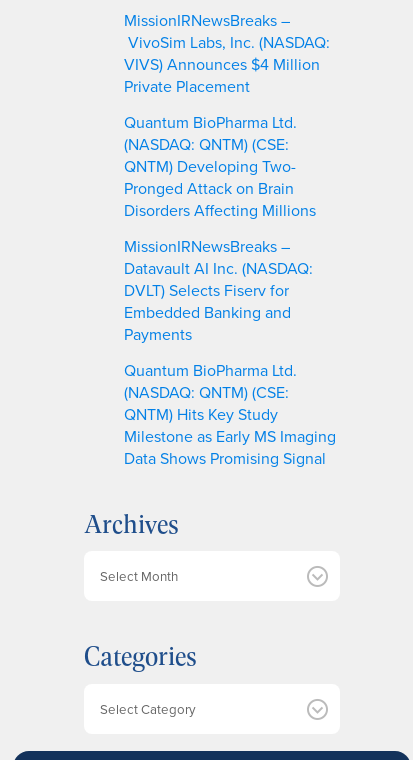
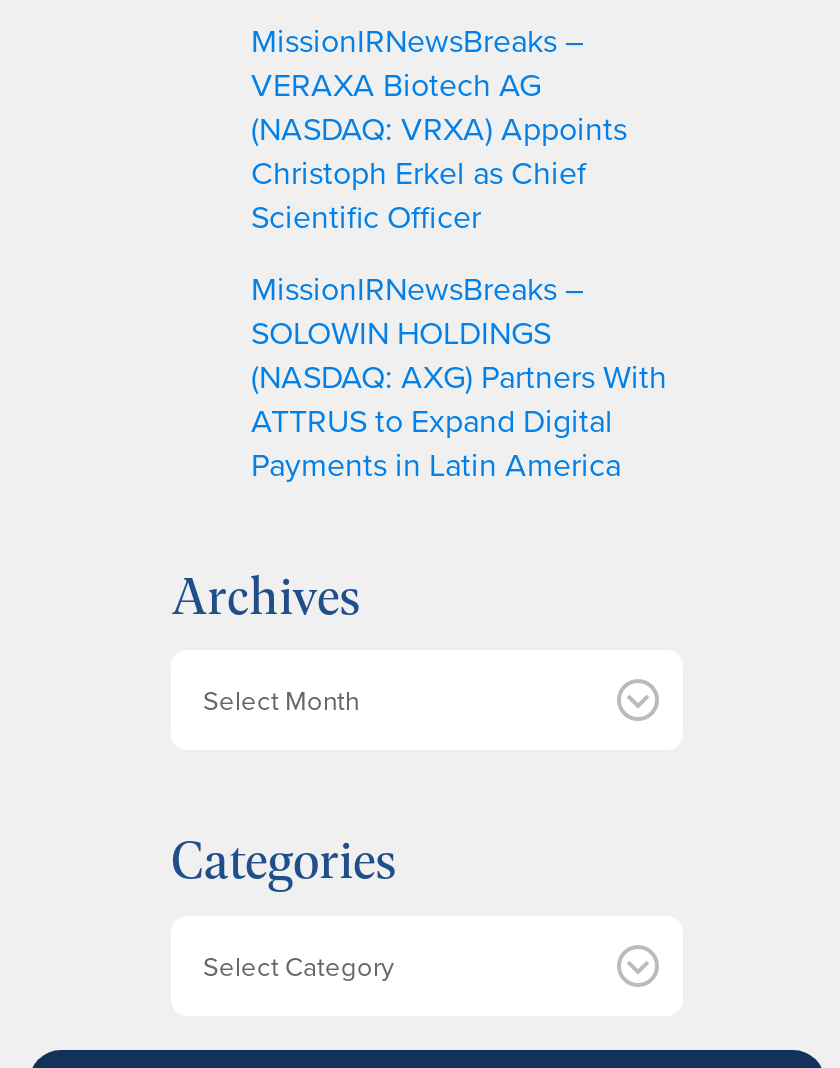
[124,31,330,221] VivoSim Labs, Inc. (NASDAQ: | VIVS) Announces $4 Million | Private Placement | Quantum BioPharma Ltd. | (NASDAQ: QNTM) (CSE: | QNTM) Developing Two- | Pronged Attack on Brain | Disorders Affecting Millions -> [251,61,627,237] VERAXA Biotech AG | (NASDAQ: VRXA) Appoints | Christoph Erkel as Chief | Scientific Officer
[124,257,336,469] Datavault AI Inc. (NASDAQ: | DVLT) Selects Fiserv for | Embedded Banking and | Payments | Quantum BioPharma Ltd. | (NASDAQ: QNTM) (CSE: | QNTM) Hits Key Study | Milestone as Early MS Imaging | Data Shows Promising Signal -> [251,309,667,485] SOLOWIN HOLDINGS | (NASDAQ: AXG) Partners With | ATTRUS to Expand Digital | Payments in Latin America

